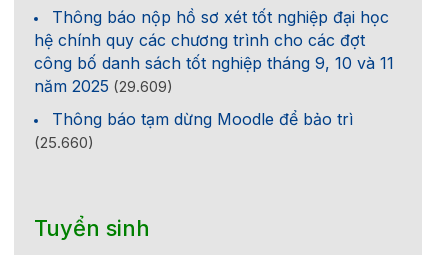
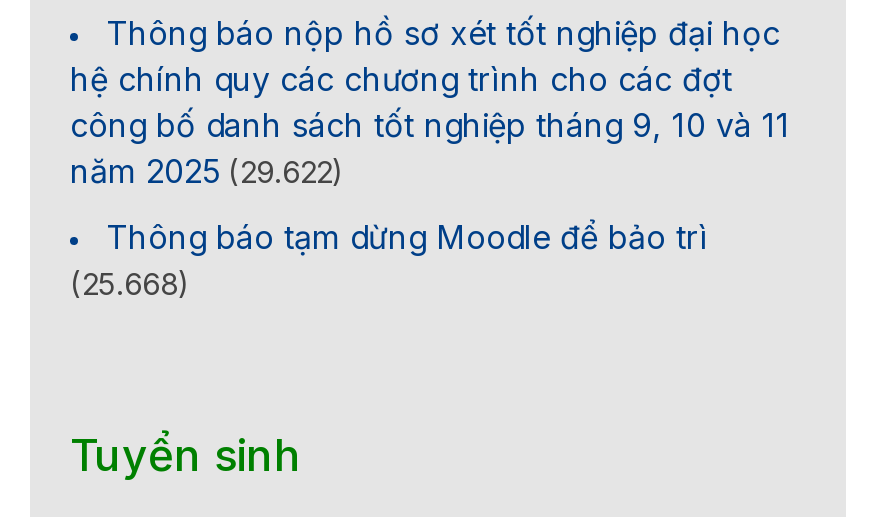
[34,76,173,96] năm 2025 (29.609) -> [70,151,344,191] năm 2025 (29.622)
[34,133,94,152] (25.660) -> [70,265,190,303] (25.668)

